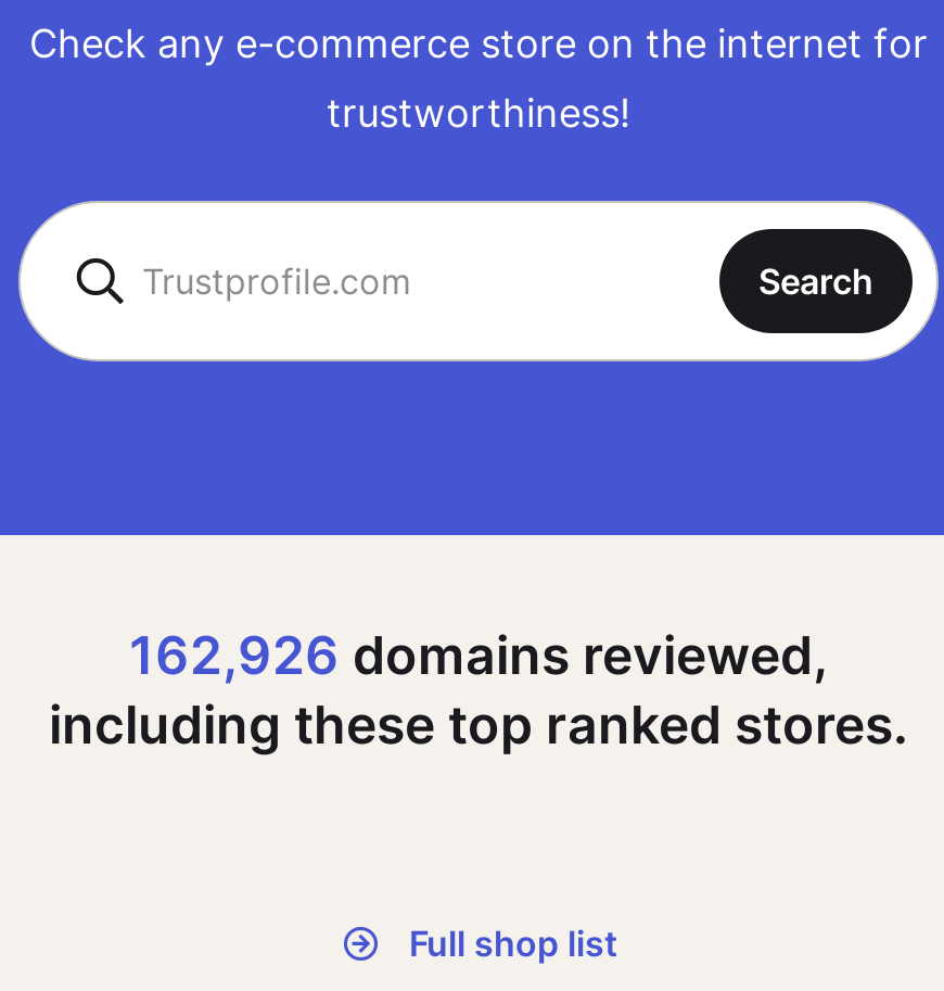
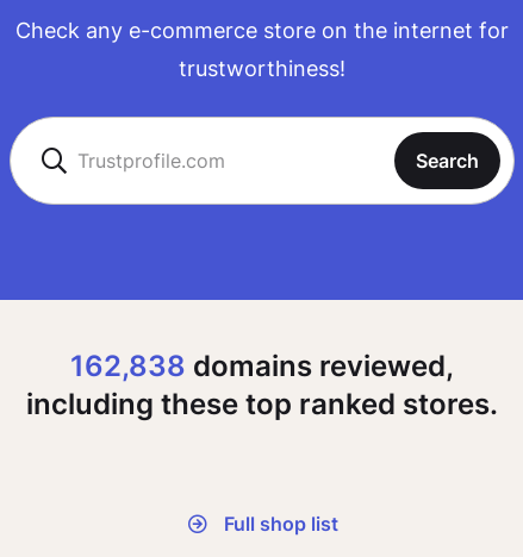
[129,624,828,687] 162,926 domains reviewed, -> [70,349,454,383] 162,838 domains reviewed,

